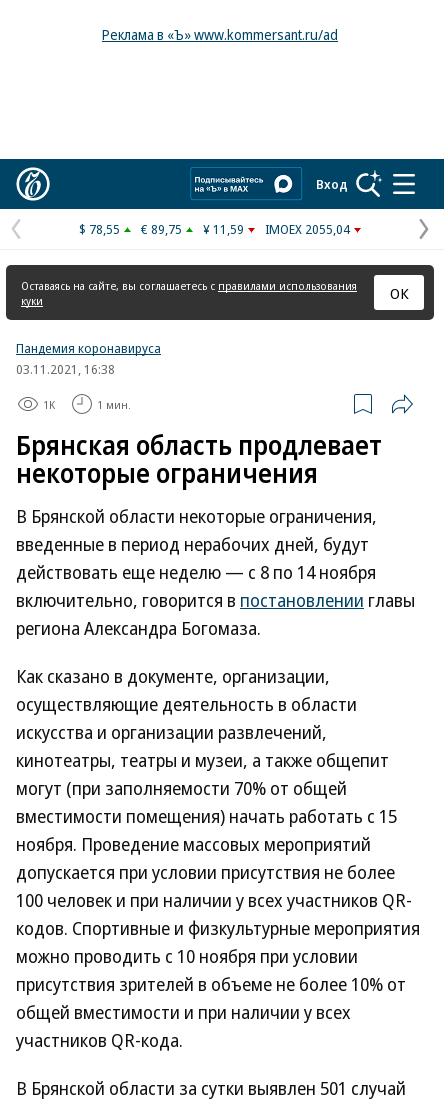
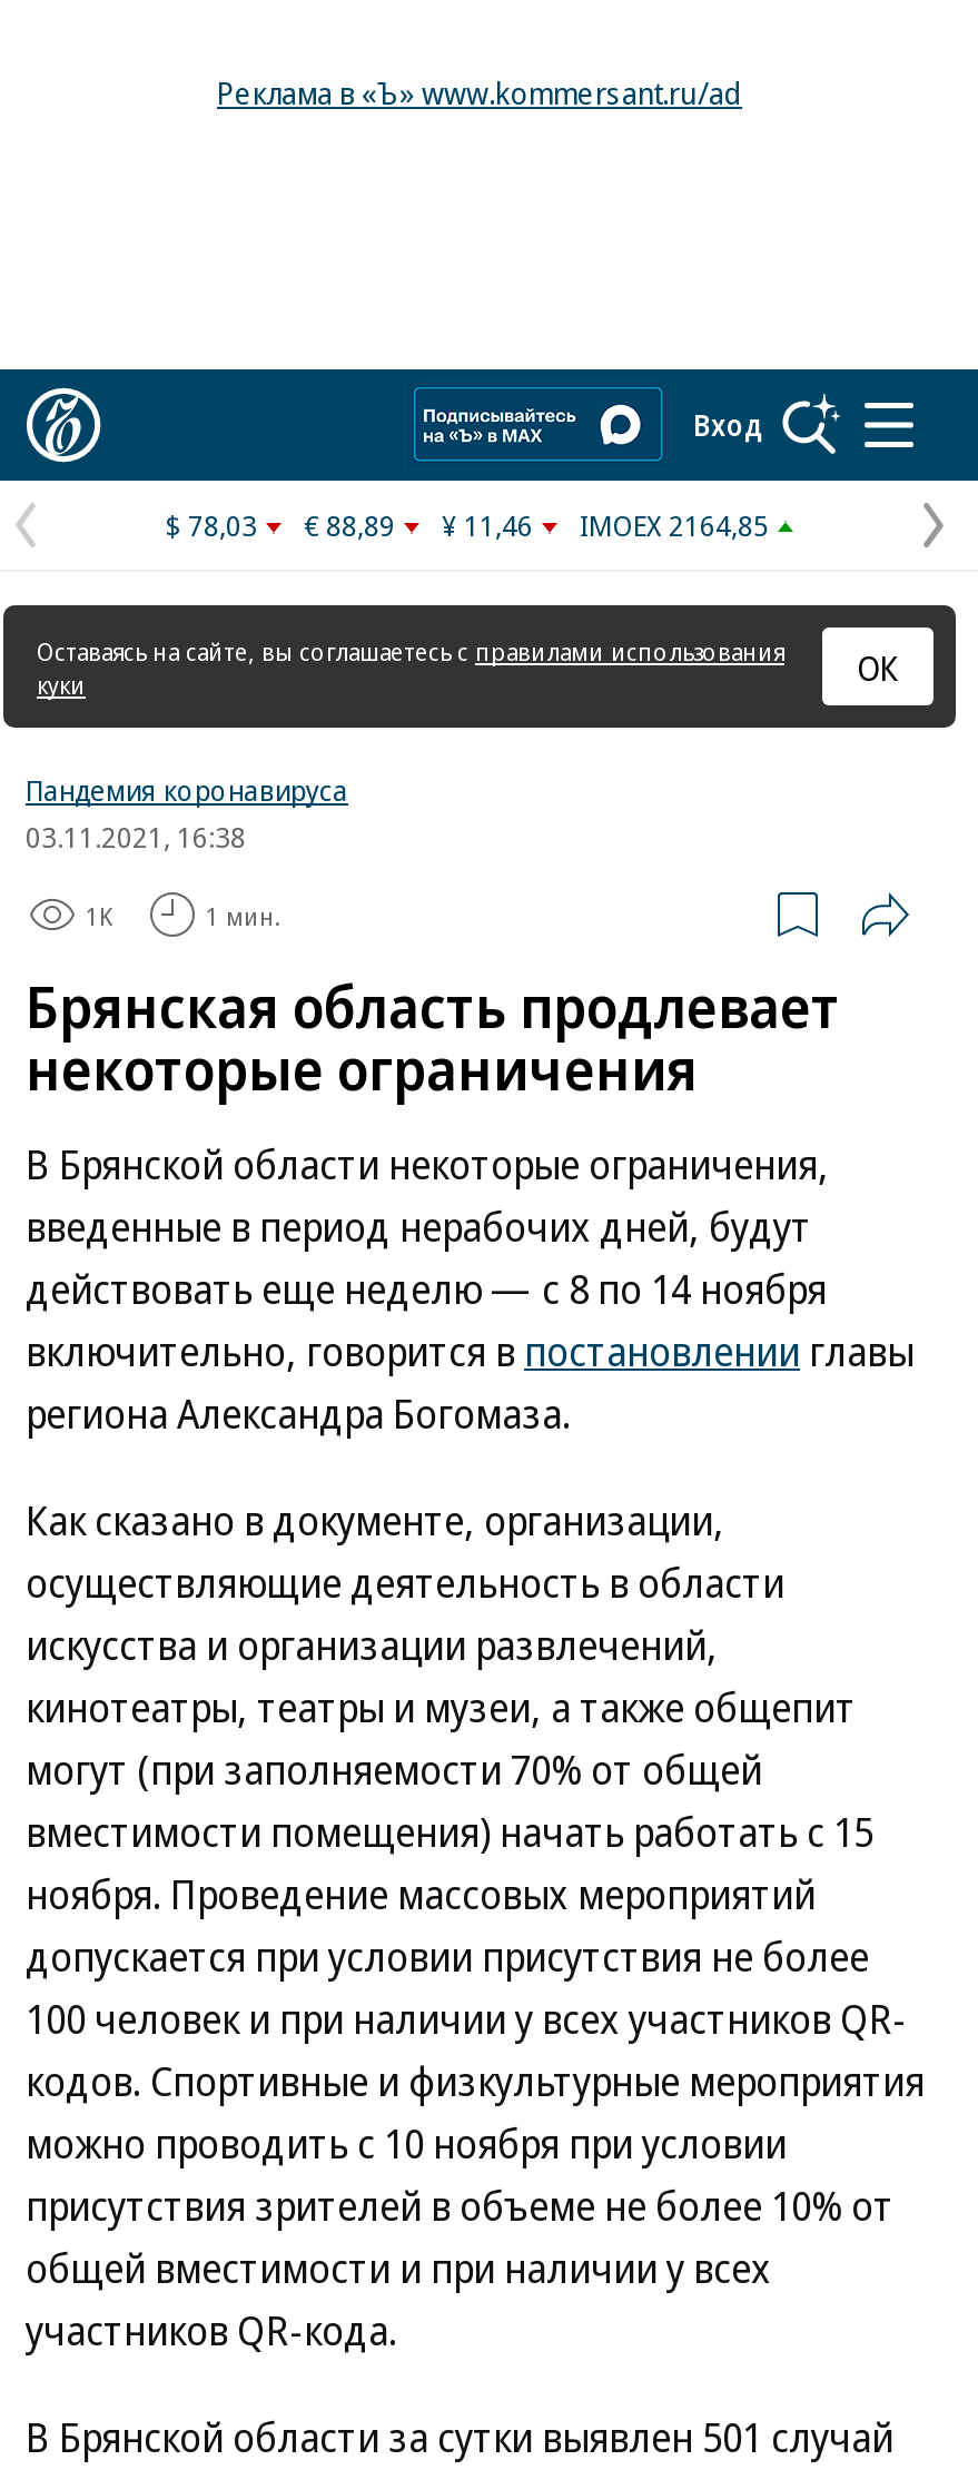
[79,220,120,238] $ 78,55 -> [166,505,257,545] $ 78,03
[141,220,182,238] € 89,75 -> [304,505,395,545] € 88,89
[203,220,244,238] ¥ 11,59 -> [442,505,533,545] ¥ 11,46
[265,220,350,238] IMOEX 2055,04 -> [580,505,769,545] IMOEX 2164,85

